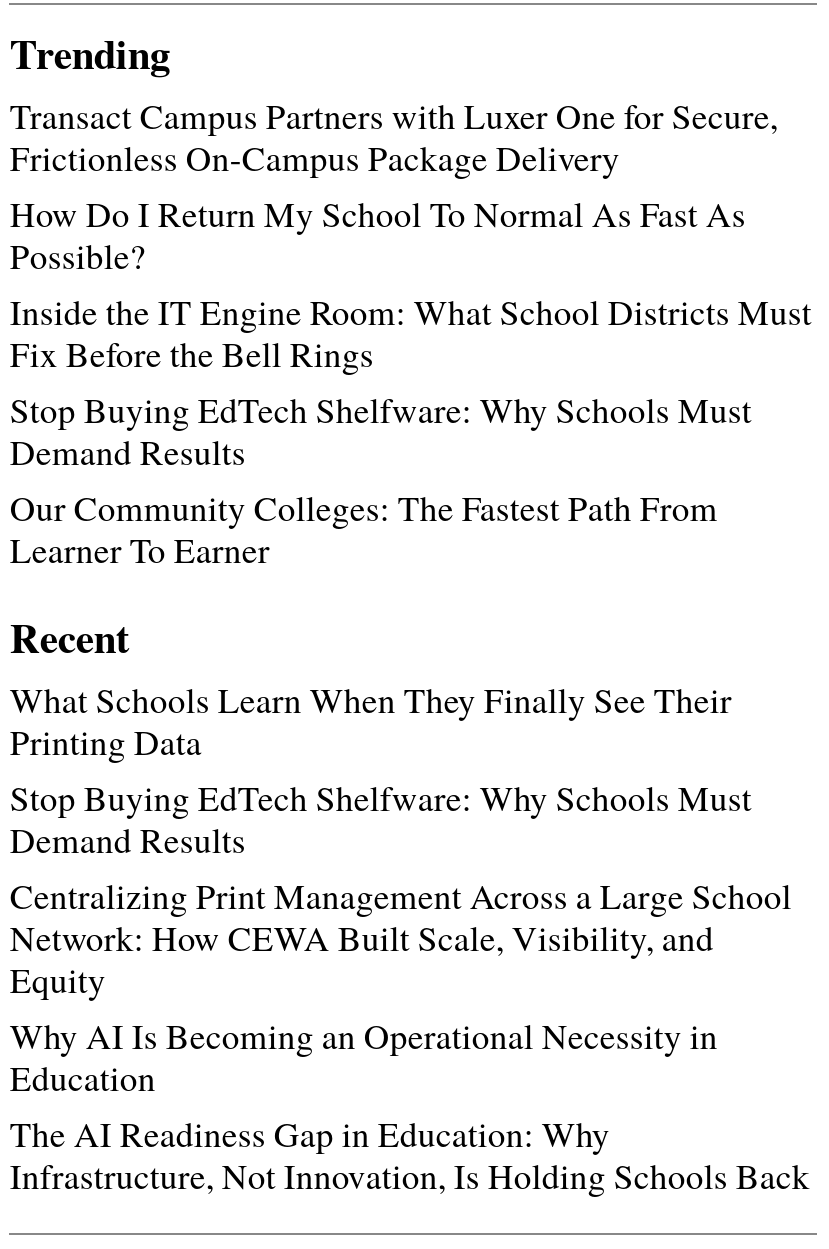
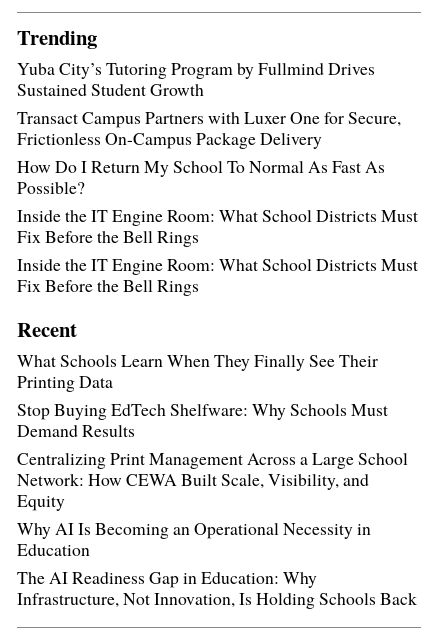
none -> [17,56,375,101] Yuba City’s Tutoring Program by Fullmind Drives | Sustained Student Growth
moved [10,91,812,377] -> [17,105,418,248]: Transact Campus Partners with Luxer One for Secure, | Frictionless On-Campus Package Delivery | How Do I Return My School To Normal As Fast As | Possible? | Inside the IT Engine Room: What School Districts Must | Fix Before the Bell Rings
[10,385,752,573] Stop Buying EdTech Shelfware: Why Schools Must | Demand Results | Our Community Colleges: The Fastest Path From | Learner To Earner -> [17,252,418,297] Inside the IT Engine Room: What School Districts Must | Fix Before the Bell Rings

